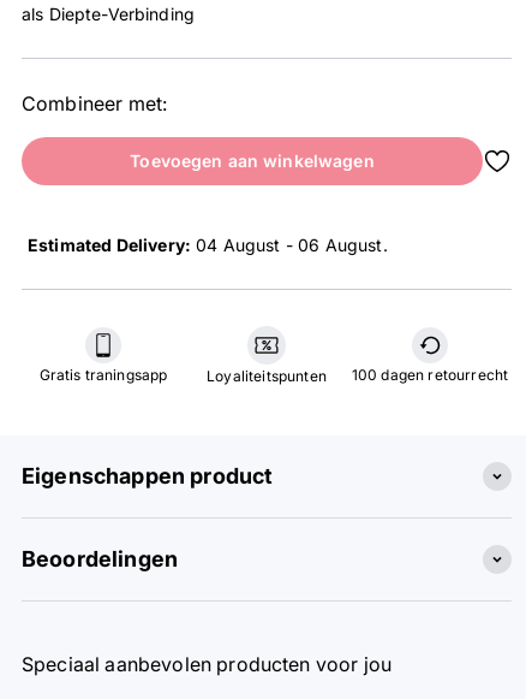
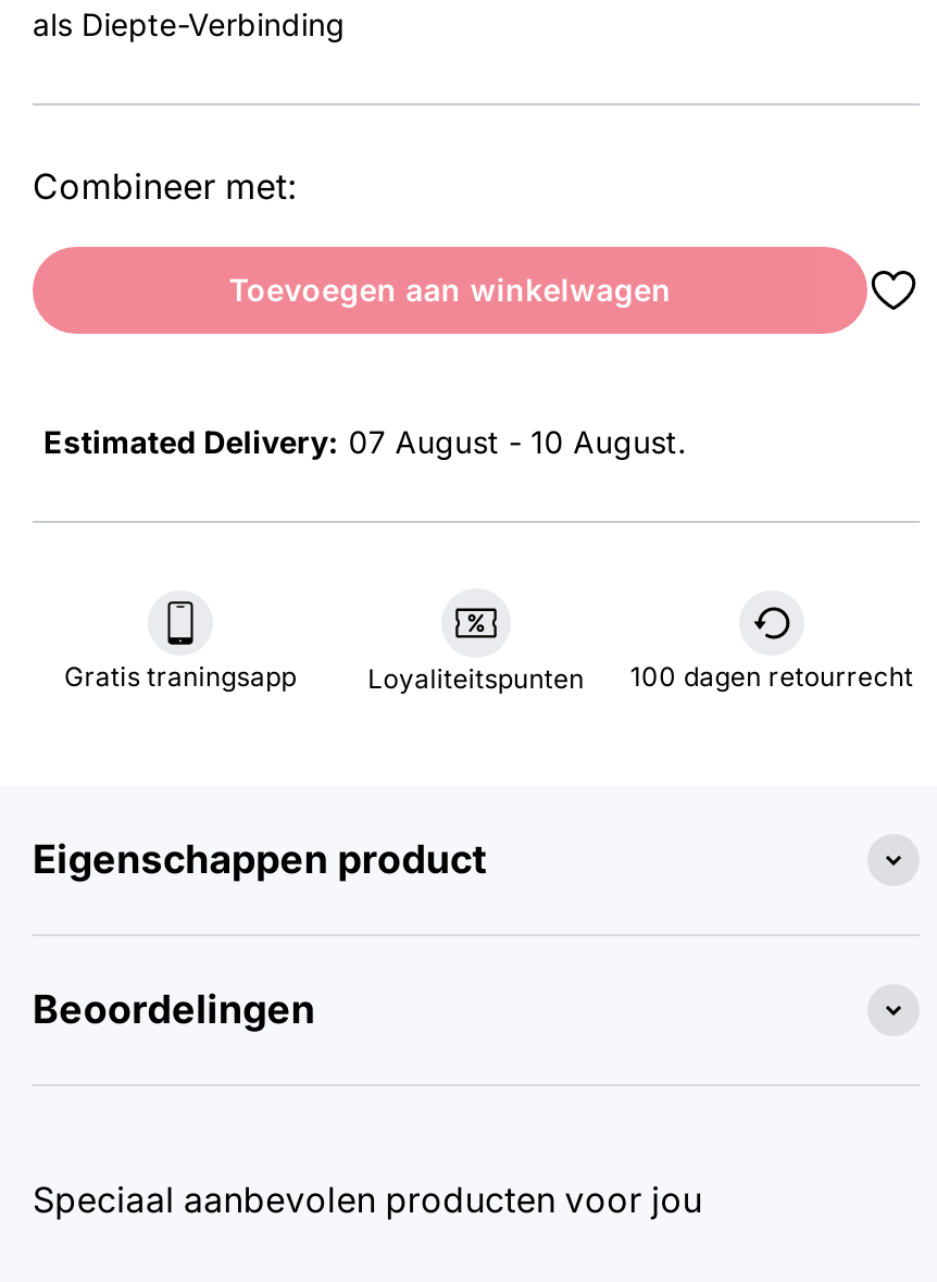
[28,235,388,255] Estimated Delivery: 04 August - 06 August. -> [43,424,687,461] Estimated Delivery: 07 August - 10 August.

